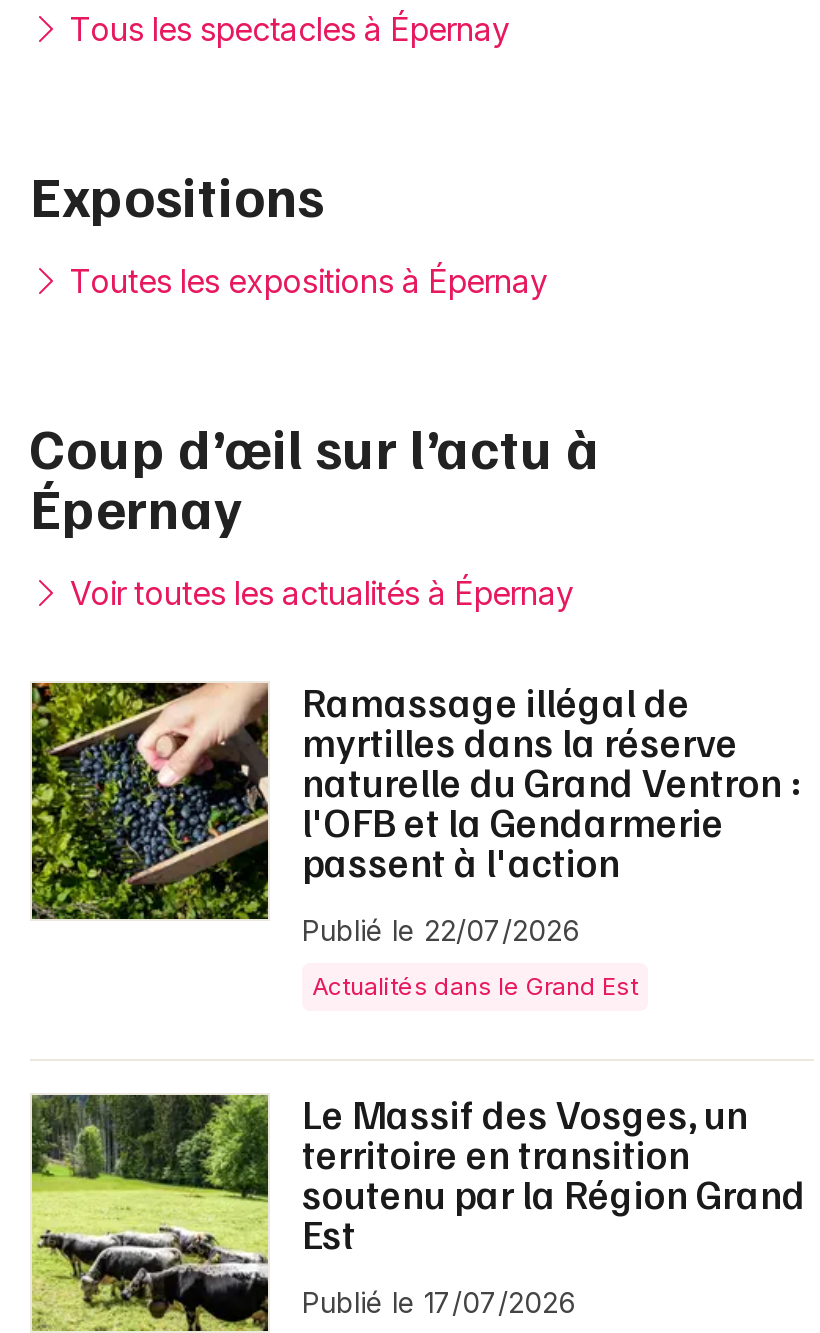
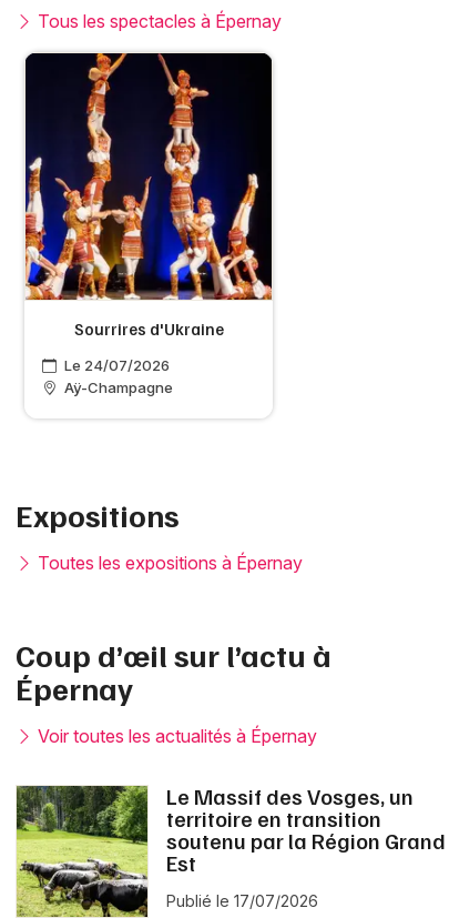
none -> [23,51,274,396] [image] | Sourrires d'Ukraine | Le 24/07/2026 | Aÿ-Champagne
moved [30,159,600,613] -> [16,495,331,747]: Expositions | Toutes les expositions à Épernay | Coup d’œil sur l’actu à | Épernay | Voir toutes les actualités à Épernay
[30,675,800,1001] [image] | Ramassage illégal de | myrtilles dans la réserve | naturelle du Grand Ventron : | l'OFB et la Gendarmerie | passent à l'action | Publié le 22/07/2026 | Actualités dans le Grand Est -> none

